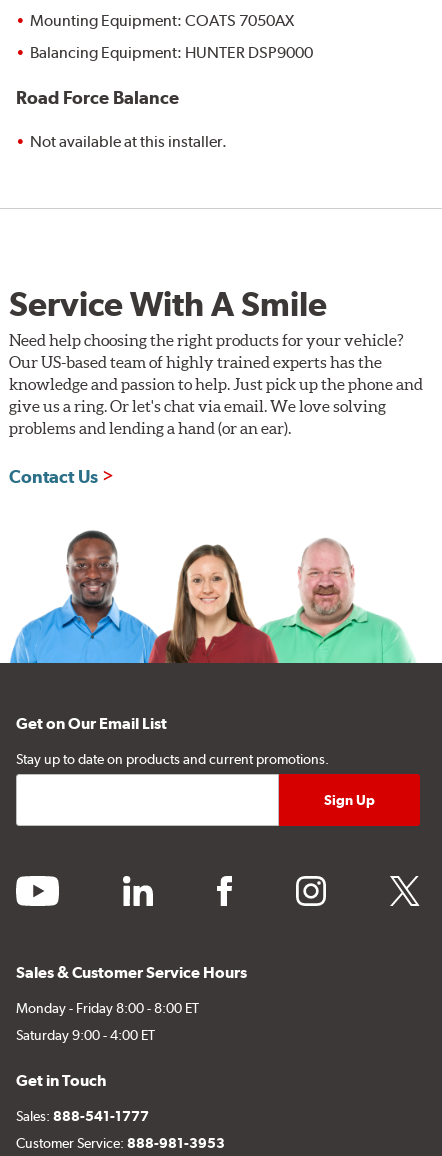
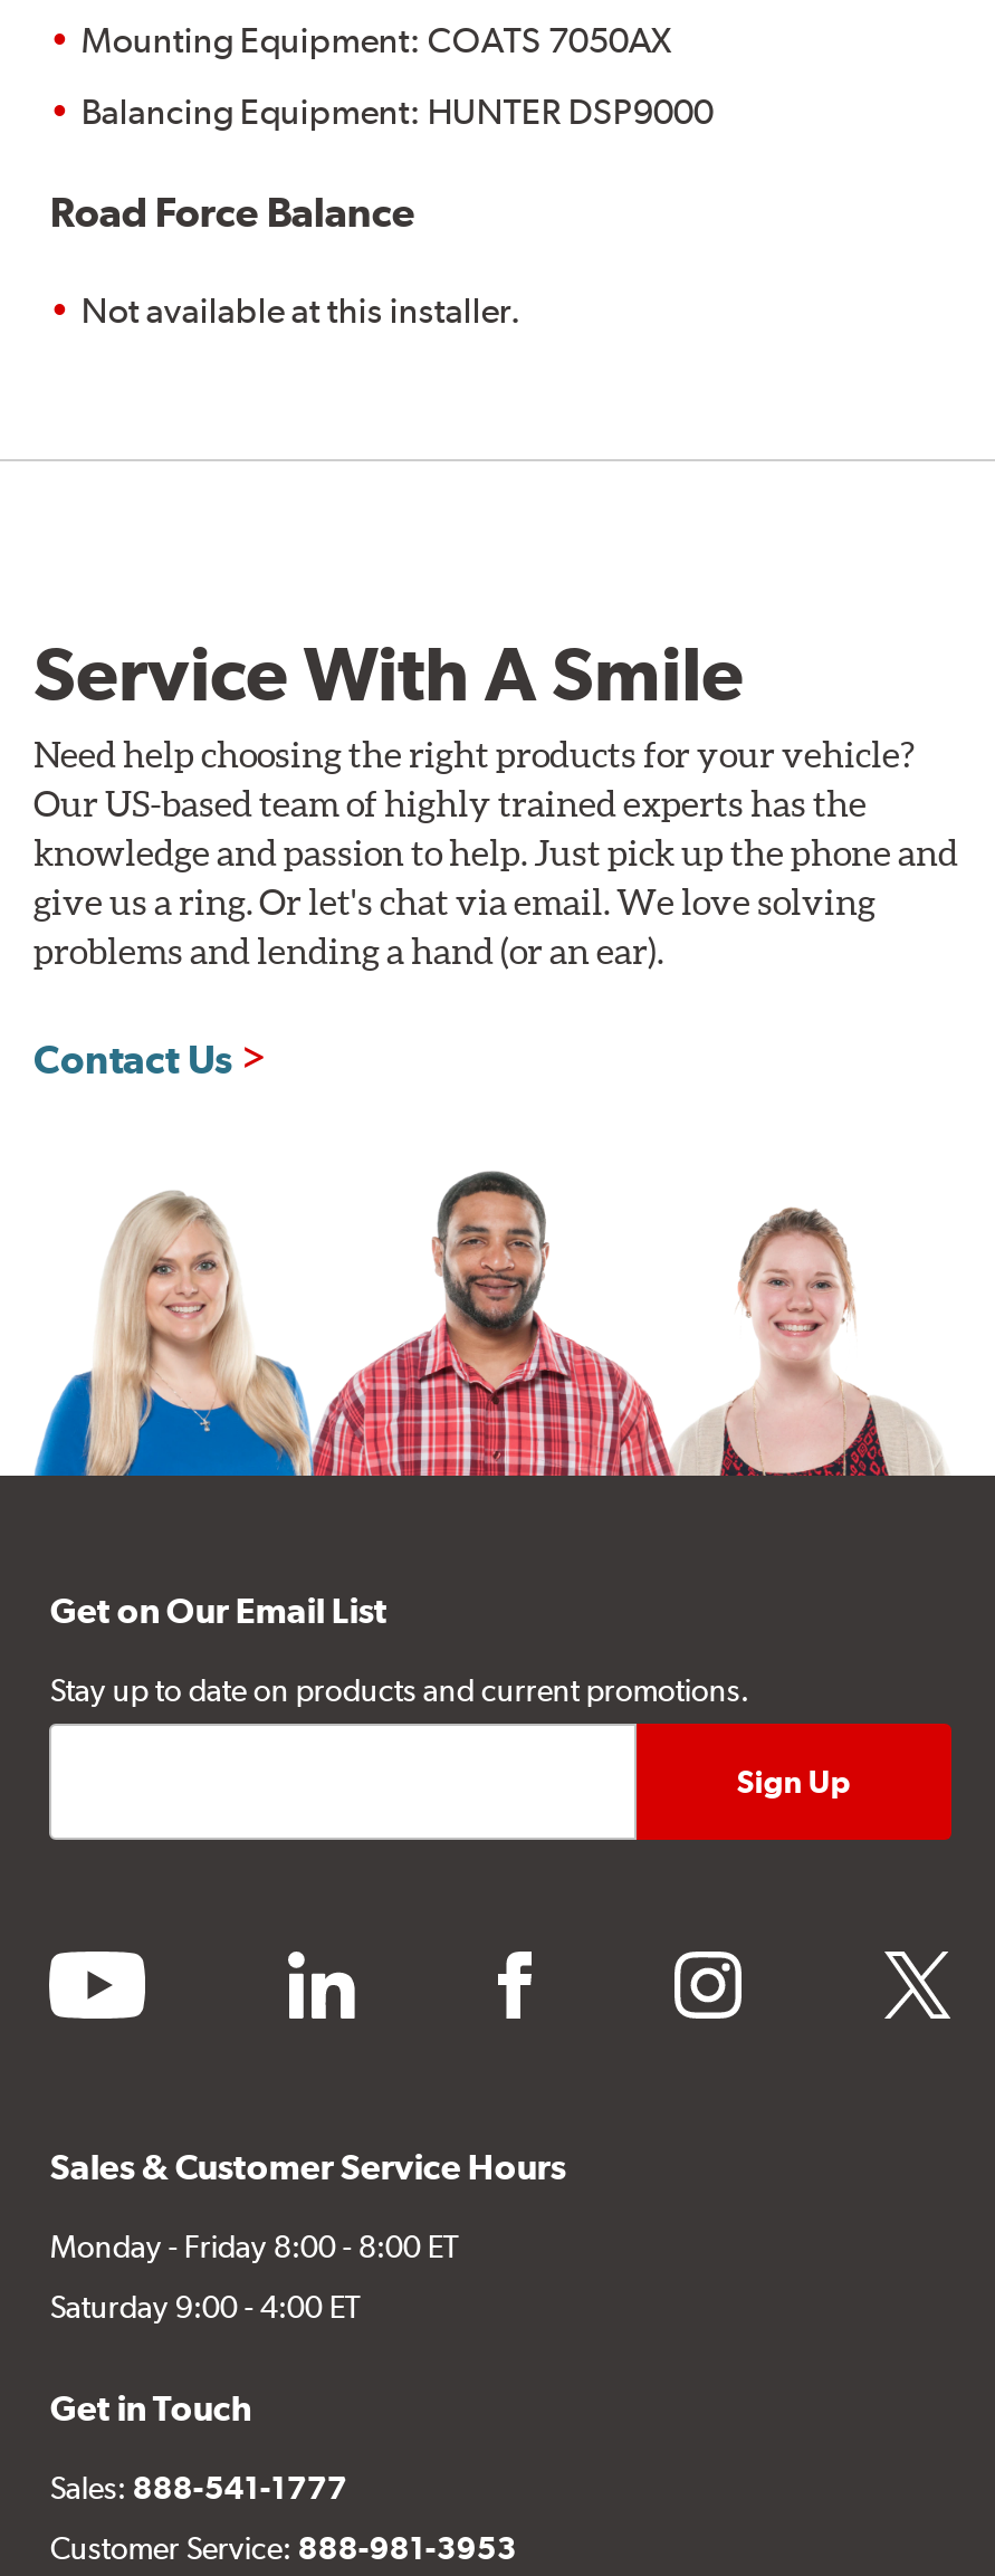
[13,527,415,664] [image] -> [40,1170,943,1478] [image]

